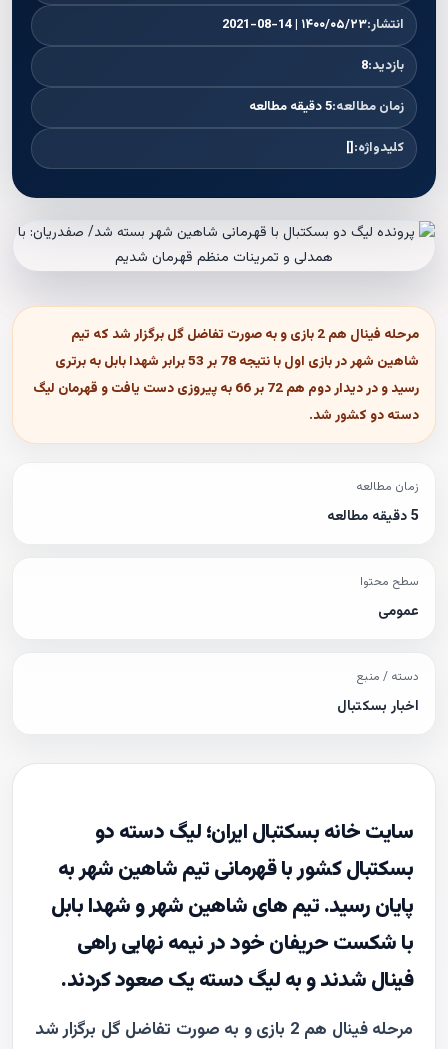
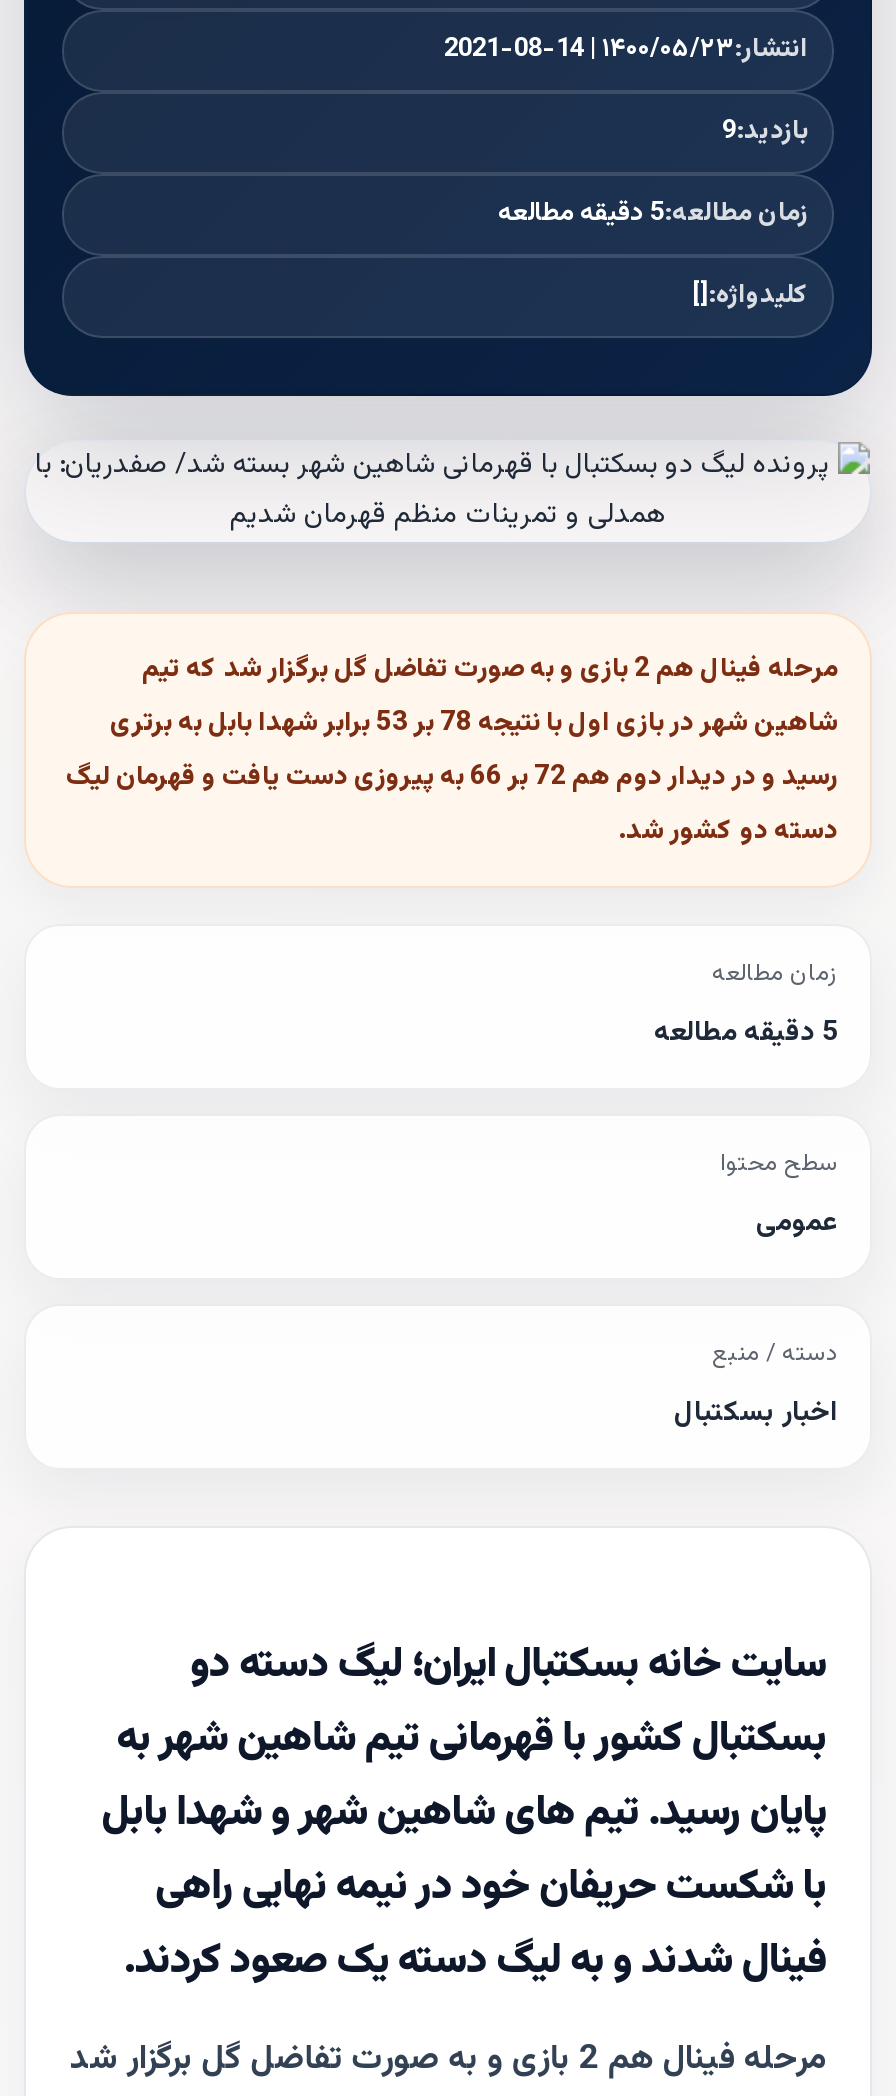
[361,56,404,76] بازدید:8 -> [722,112,808,152] بازدید:9

